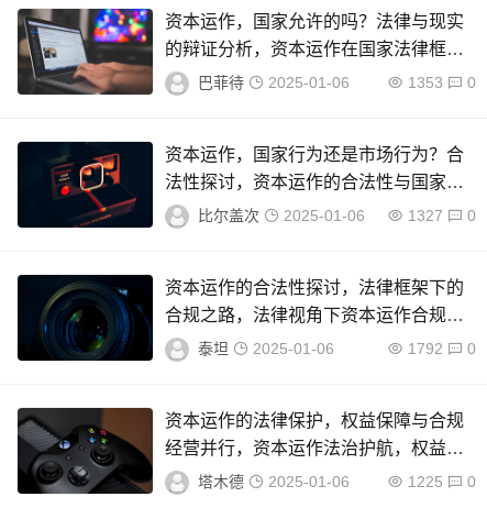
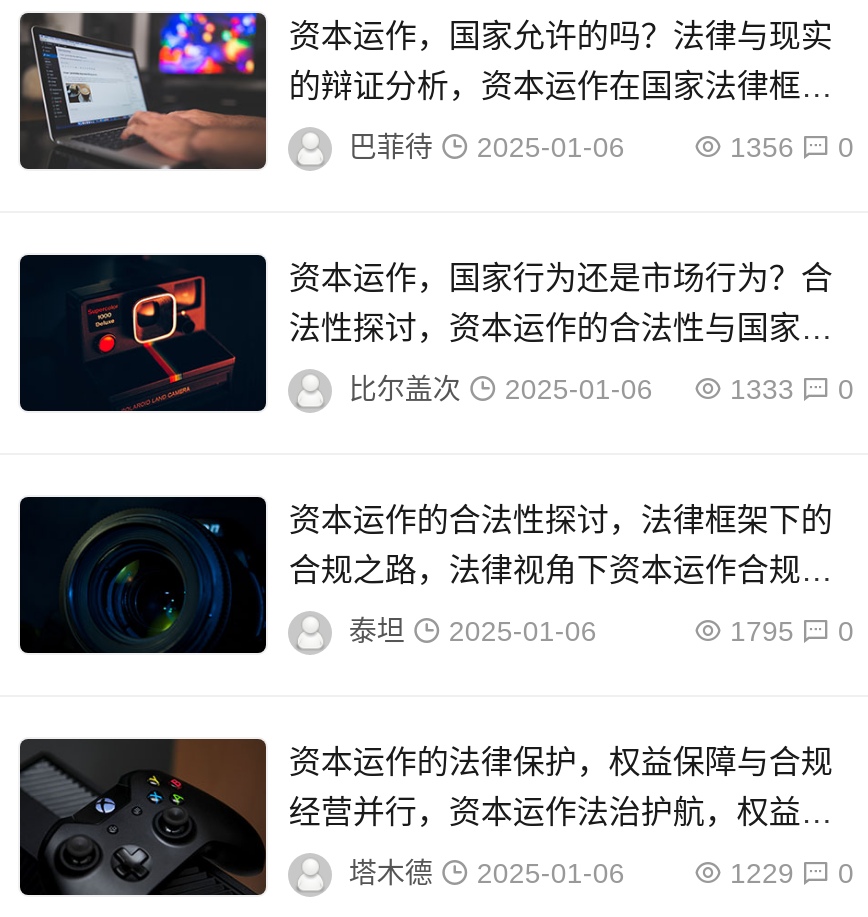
[403,74,476,91] 1353 0 -> [722,131,854,163] 1356 0
[403,207,476,224] 1327 0 -> [722,373,854,405] 1333 0
[403,340,476,357] 1792 0 -> [722,615,854,647] 1795 0
[403,473,476,490] 1225 0 -> [722,857,854,889] 1229 0

